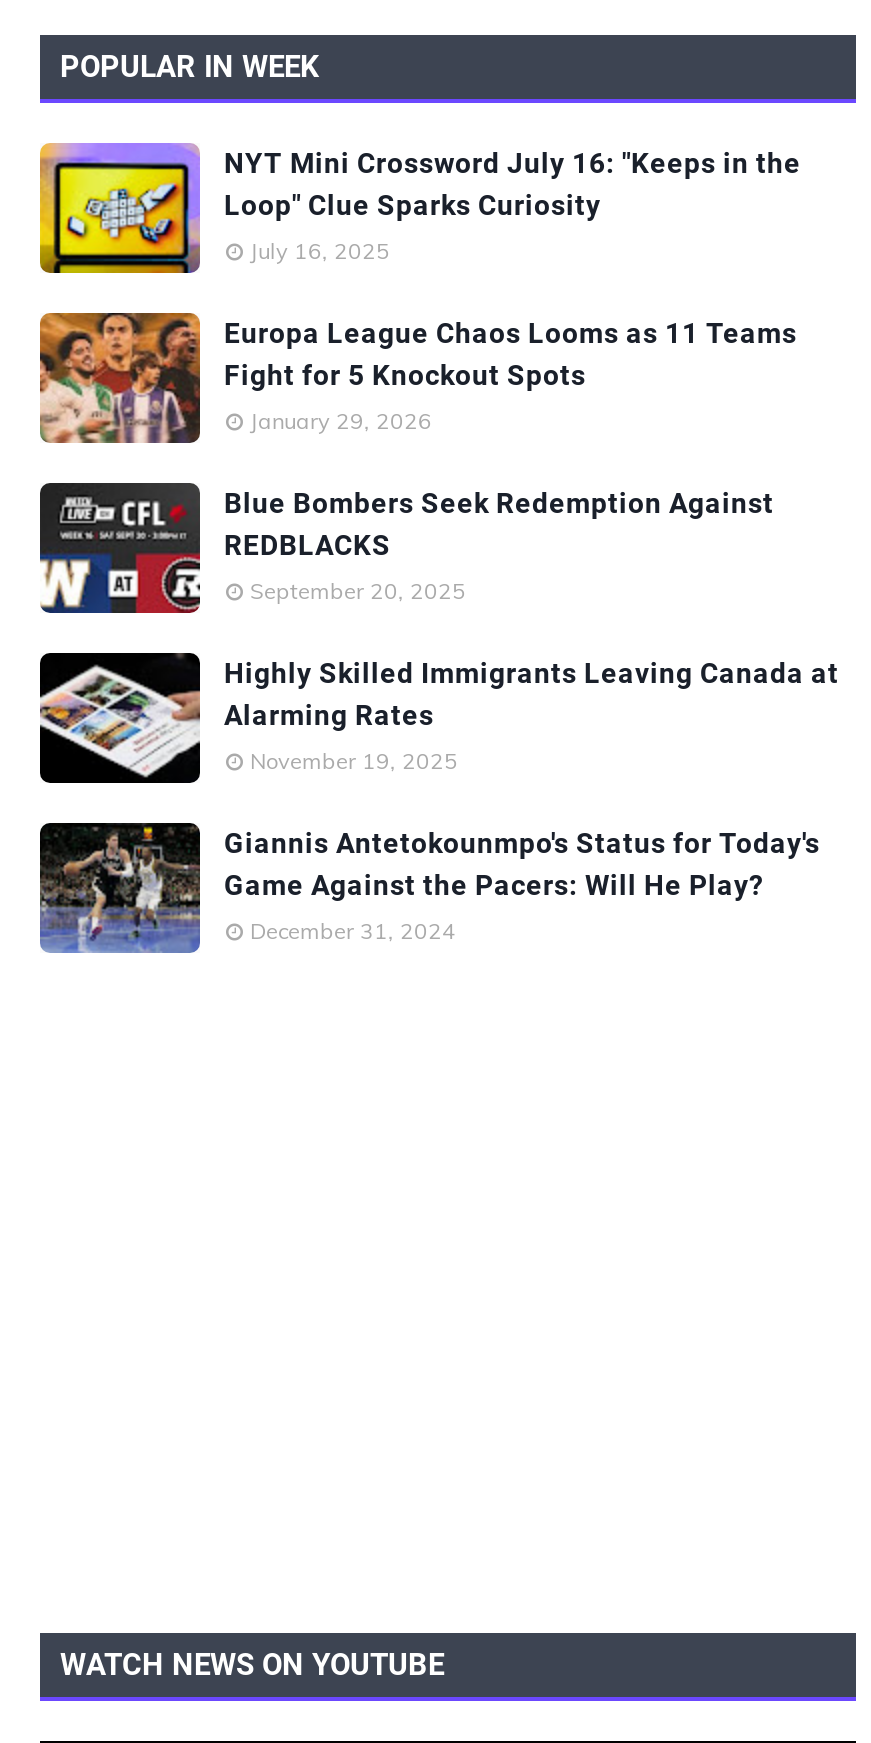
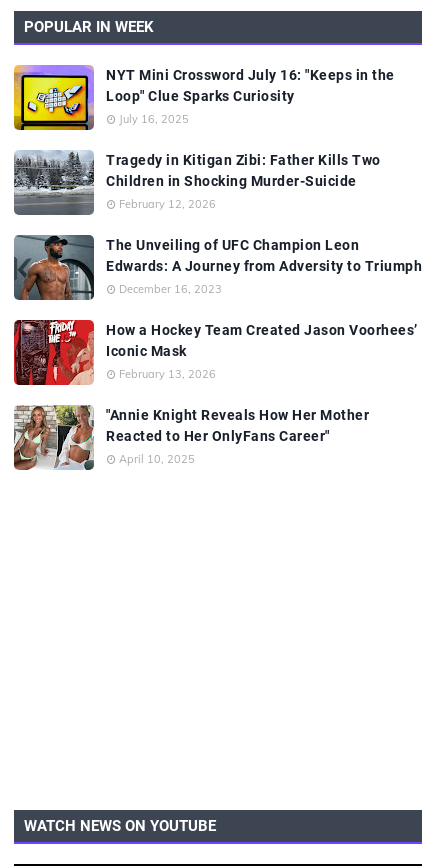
[38,311,797,445] [image] | Europa League Chaos Looms as 11 Teams | Fight for 5 Knockout Spots -> [13,150,380,216] [image] | Tragedy in Kitigan Zibi: Father Kills Two | Children in Shocking Murder-Suicide
[250,408,432,436] January 29, 2026 -> [119,197,216,211] February 12, 2026
[40,481,774,615] [image] | Blue Bombers Seek Redemption Against | REDBLACKS -> [13,234,422,301] [image] | The Unveiling of UFC Champion Leon | Edwards: A Journey from Adversity to Triumph
[250,578,466,606] September 20, 2025 -> [119,282,222,296] December 16, 2023
[38,651,839,785] [image] | Highly Skilled Immigrants Leaving Canada at | Alarming Rates -> [13,319,417,386] [image] | How a Hockey Team Created Jason Voorhees’ | Iconic Mask
[250,748,458,776] November 19, 2025 -> [119,367,216,381] February 13, 2026
[38,821,820,955] [image] | Giannis Antetokounmpo's Status for Today's | Game Against the Pacers: Will He Play? -> [13,404,369,471] [image] | "Annie Knight Reveals How Her Mother | Reacted to Her OnlyFans Career"
[250,918,456,946] December 31, 2024 -> [119,452,195,466] April 10, 2025

